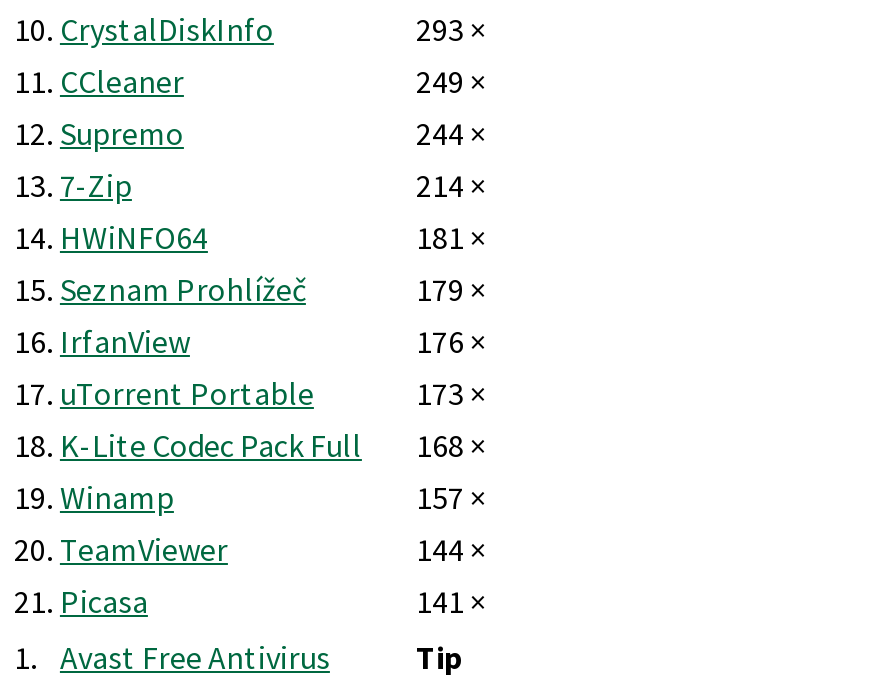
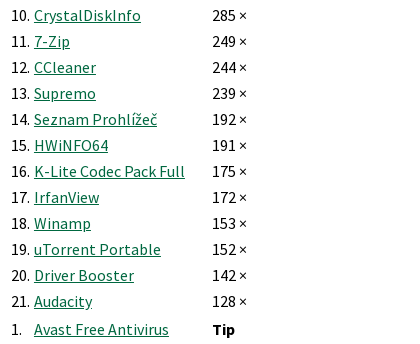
[14,9,486,101] 293 × | 11. CCleaner -> [11,5,247,51] 285 × | 11. 7-Zip
[14,113,184,153] 12. Supremo -> [11,57,96,77] 12. CCleaner
[14,165,486,621] 13. 7-Zip | 214 × | 14. HWiNFO64 | 181 × | 15. Seznam Prohlížeč | 179 × | 16. IrfanView | 176 × | 17. uTorrent Portable | 173 × | 18. K-Lite Codec Pack Full | 168 × | 19. Winamp | 157 × | 20. TeamViewer | 144 × | 21. Picasa | 141 × -> [11,83,247,311] 13. Supremo | 239 × | 14. Seznam Prohlížeč | 192 × | 15. HWiNFO64 | 191 × | 16. K-Lite Codec Pack Full | 175 × | 17. IrfanView | 172 × | 18. Winamp | 153 × | 19. uTorrent Portable | 152 × | 20. Driver Booster | 142 × | 21. Audacity | 128 ×

